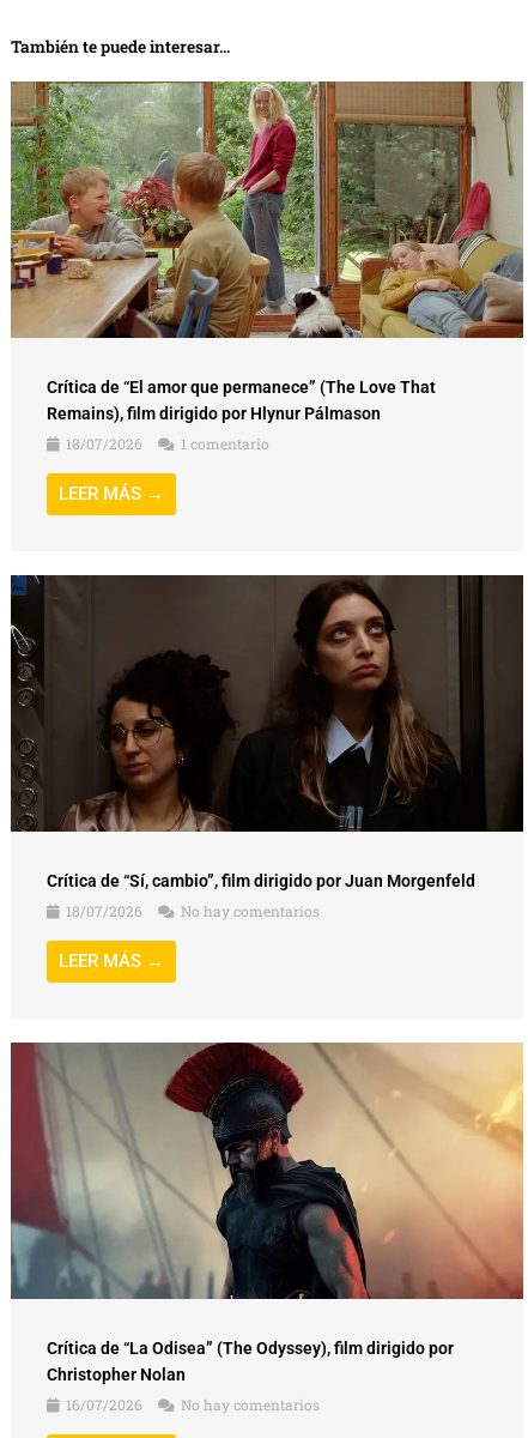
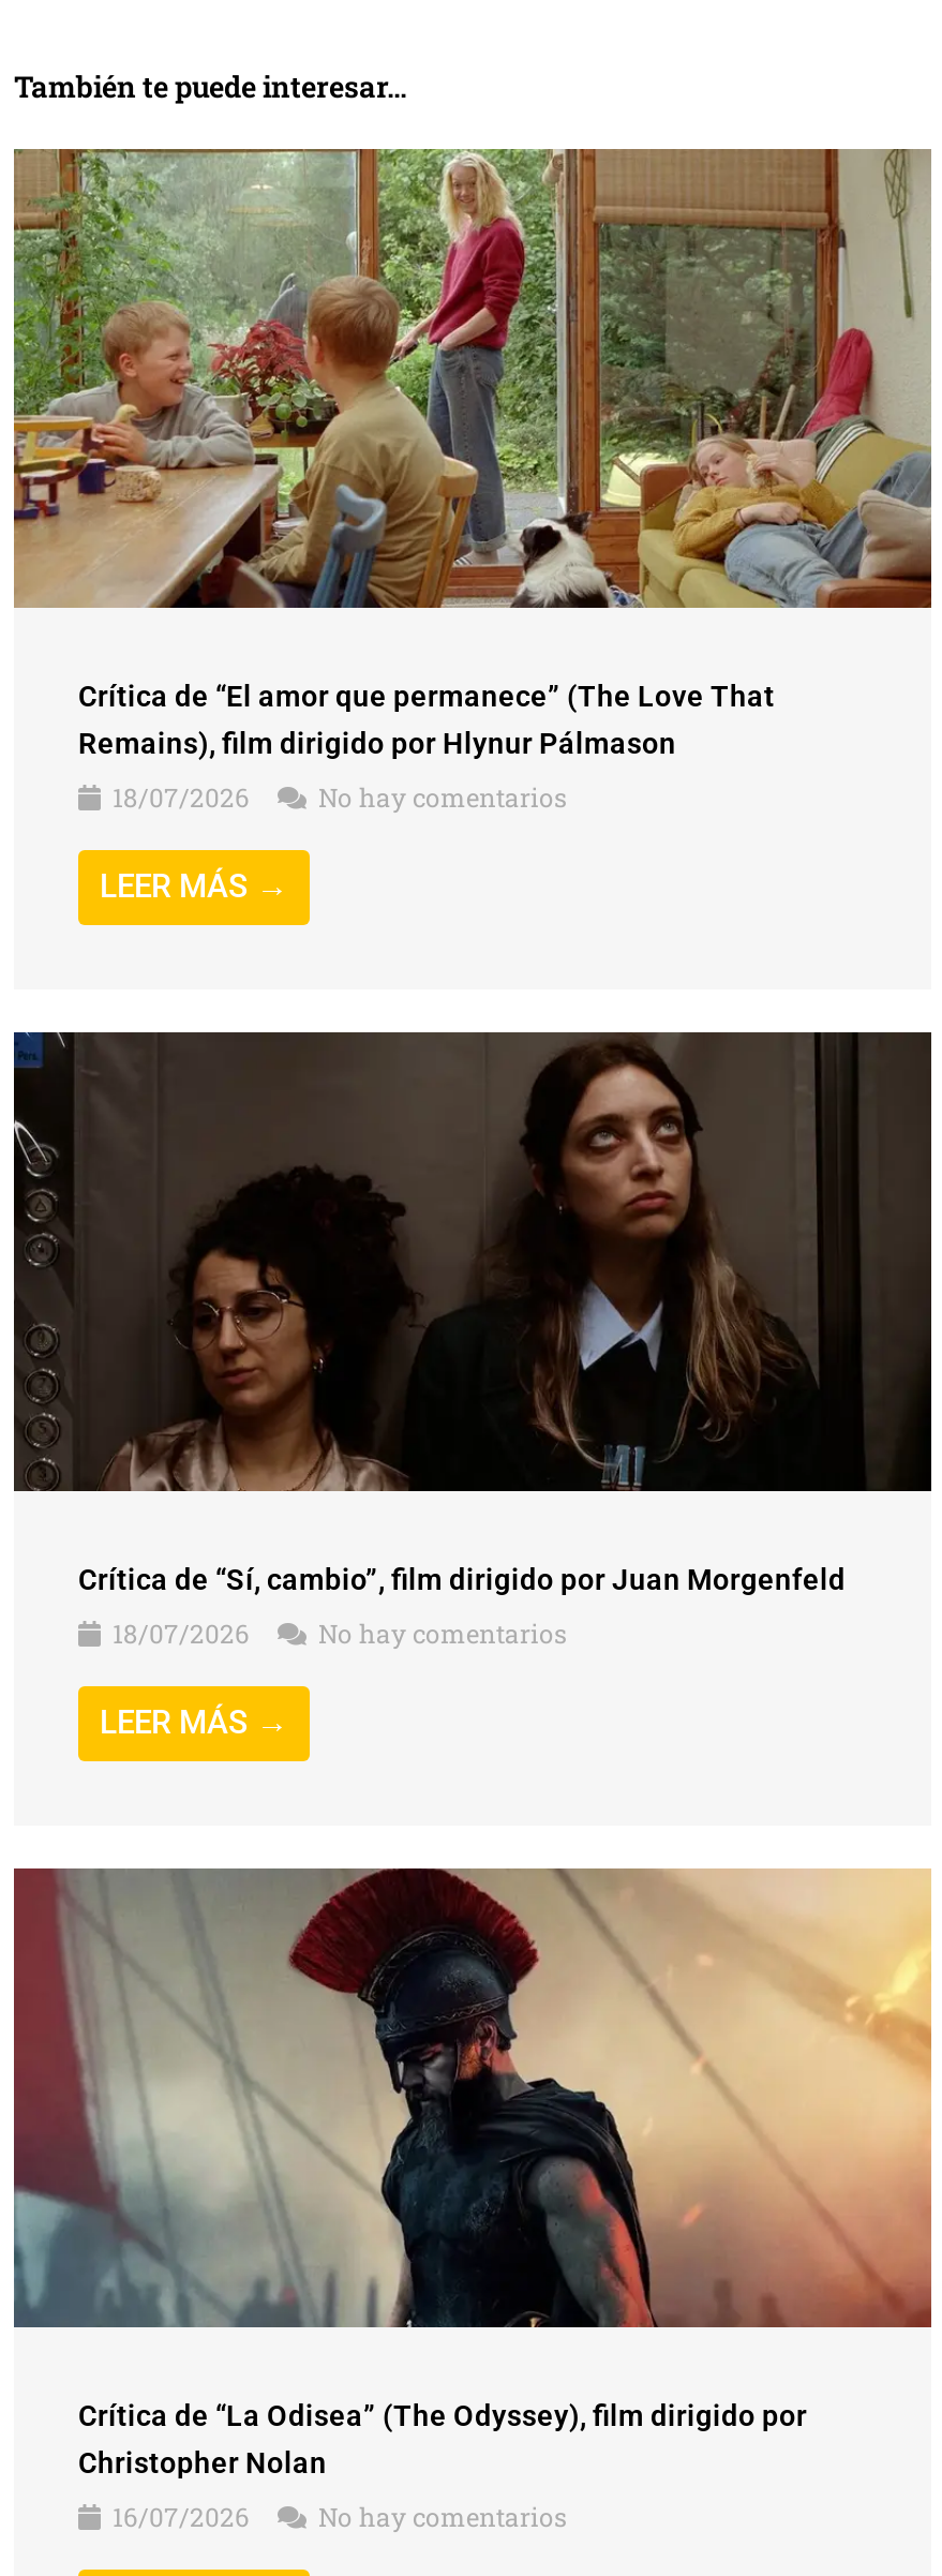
[177,434,269,453] 1 comentario -> [312,780,567,814] No hay comentarios

